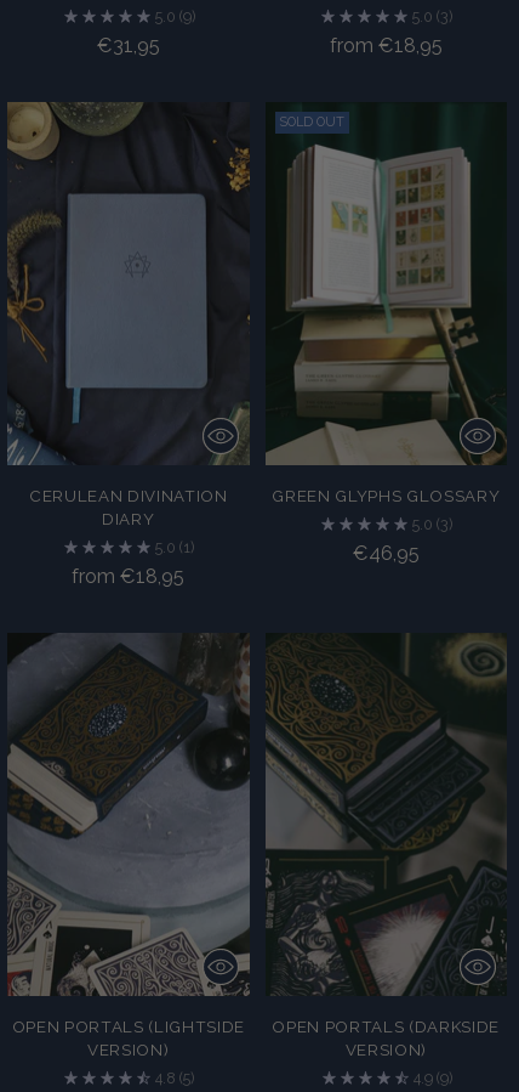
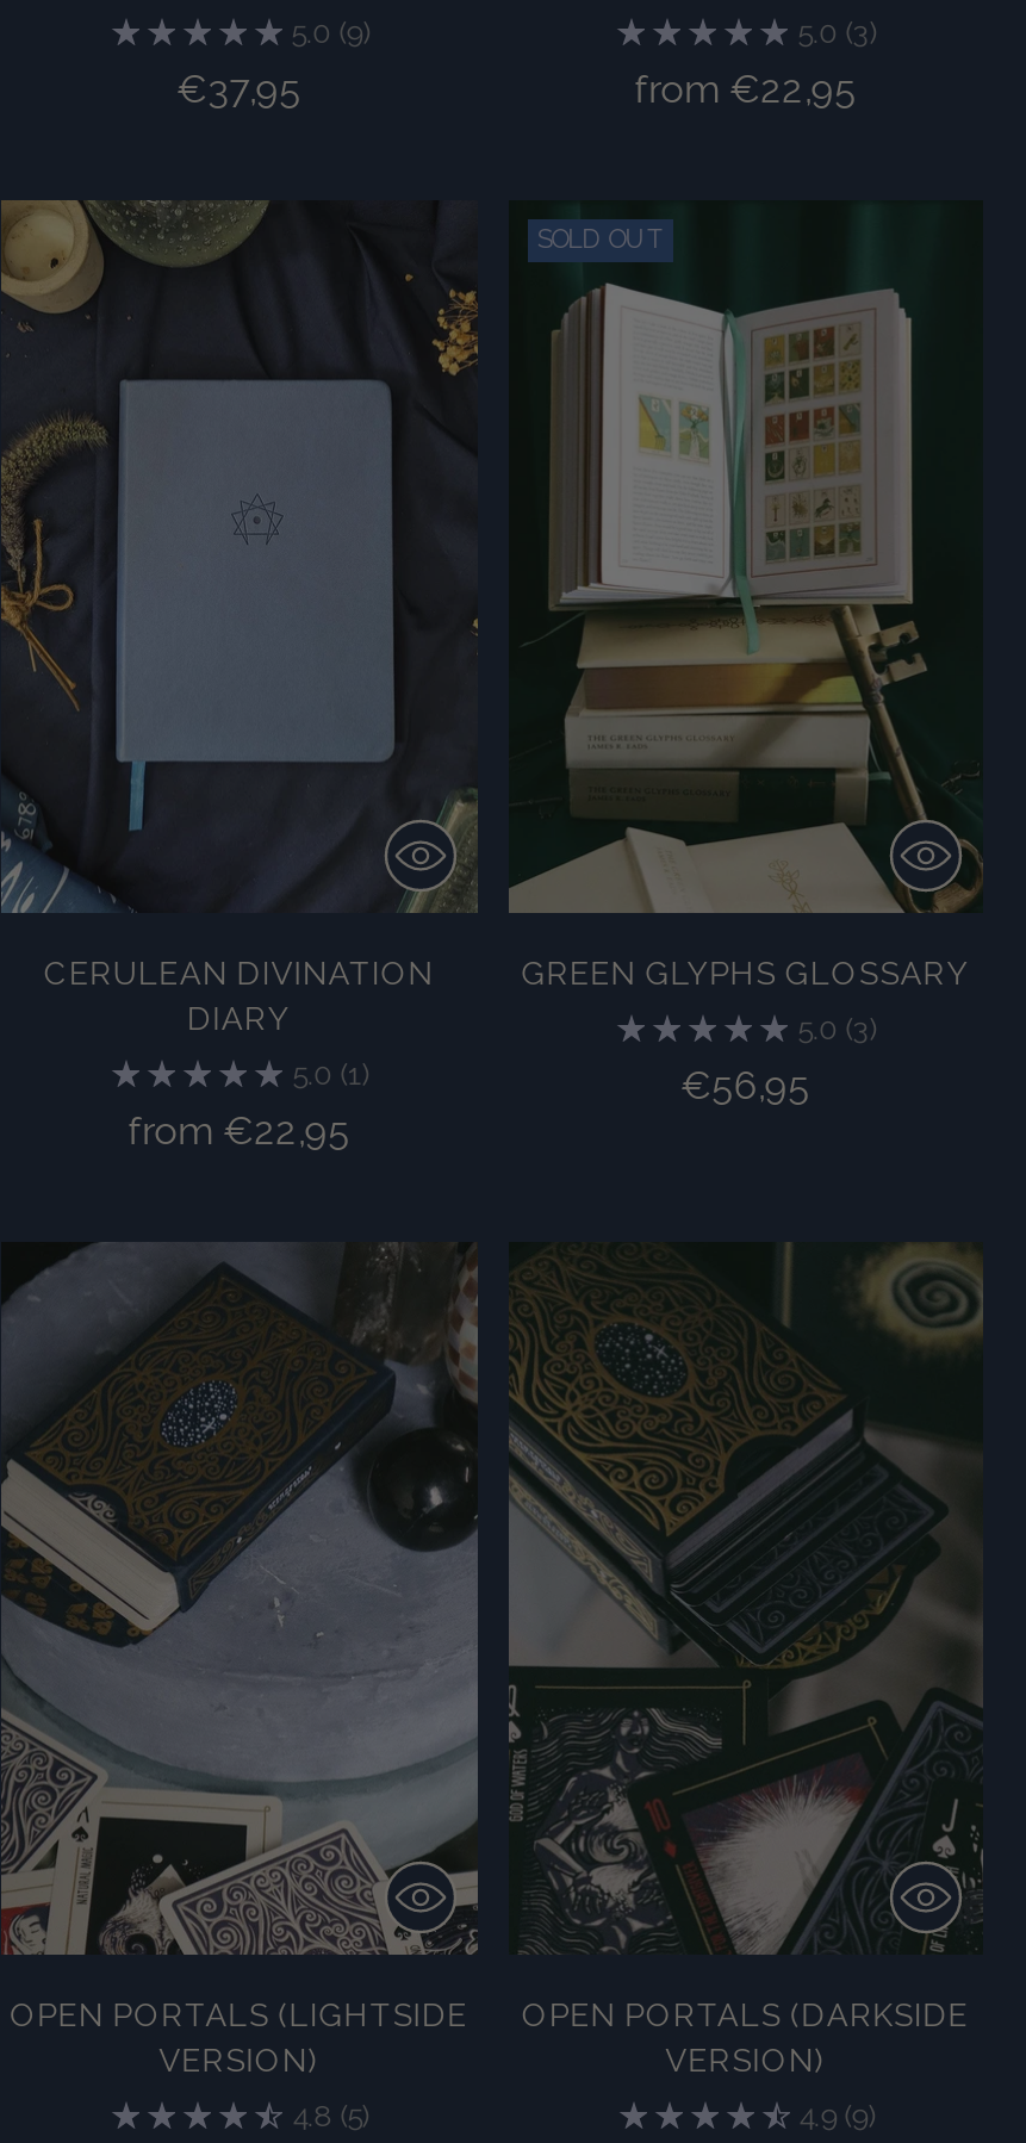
[97,33,160,56] €31,95 -> [177,66,301,111] €37,95
[330,33,442,56] from €18,95 -> [635,66,856,111] from €22,95
[353,542,419,565] €46,95 -> [681,1063,810,1108] €56,95
[72,565,185,588] from €18,95 -> [128,1108,350,1153] from €22,95

